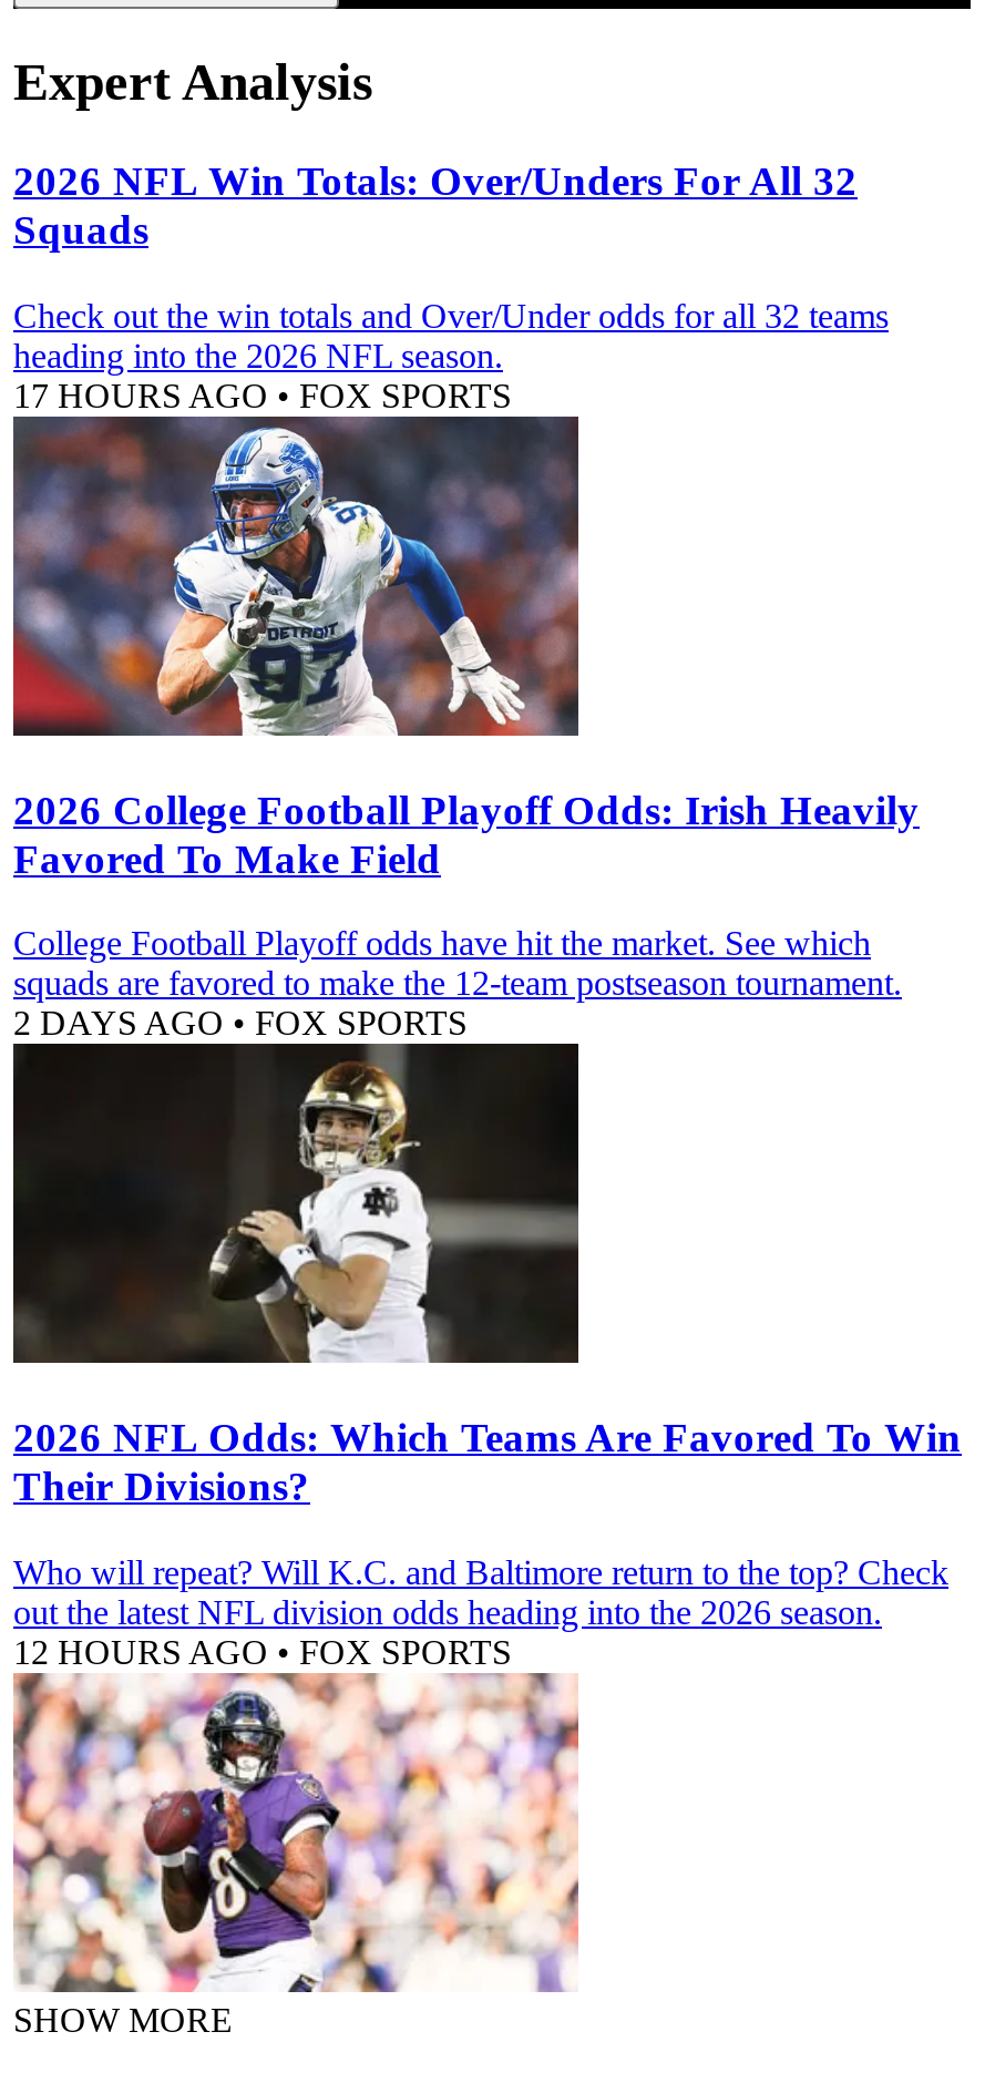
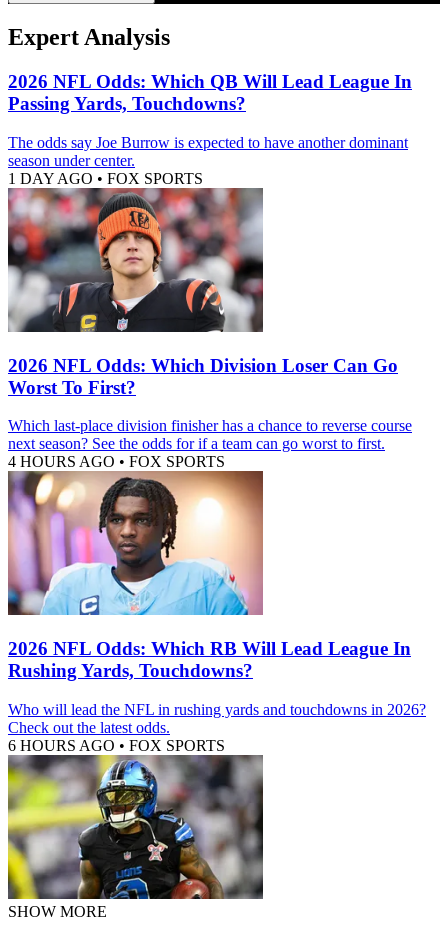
[13,158,858,253] 2026 NFL Win Totals: Over/Unders For All 32 | Squads -> [8,71,412,114] 2026 NFL Odds: Which QB Will Lead League In | Passing Yards, Touchdowns?
[13,297,889,414] Check out the win totals and Over/Under odds for all 32 teams | heading into the 2026 NFL season. | 17 HOURS AGO • FOX SPORTS -> [8,134,408,187] The odds say Joe Burrow is expected to have another dominant | season under center. | 1 DAY AGO • FOX SPORTS
[11,419,920,881] [image] | 2026 College Football Playoff Odds: Irish Heavily | Favored To Make Field -> [7,188,398,398] [image] | 2026 NFL Odds: Which Division Loser Can Go | Worst To First?
[11,925,902,1365] [image] | College Football Playoff odds have hit the market. See which | squads are favored to make the 12-team postseason tournament. | 2 DAYS AGO • FOX SPORTS -> [7,417,412,616] [image] | Which last-place division finisher has a chance to reverse course | next season? See the odds for if a team can go worst to first. | 4 HOURS AGO • FOX SPORTS
[13,1414,962,1509] 2026 NFL Odds: Which Teams Are Favored To Win | Their Divisions? -> [8,638,411,681] 2026 NFL Odds: Which RB Will Lead League In | Rushing Yards, Touchdowns?
[13,1553,948,1670] Who will repeat? Will K.C. and Baltimore return to the top? Check | out the latest NFL division odds heading into the 2026 season. | 12 HOURS AGO • FOX SPORTS -> [8,701,426,754] Who will lead the NFL in rushing yards and touchdowns in 2026? | Check out the latest odds. | 6 HOURS AGO • FOX SPORTS
[11,1673,581,1994] [image] -> [7,754,264,900] [image]

